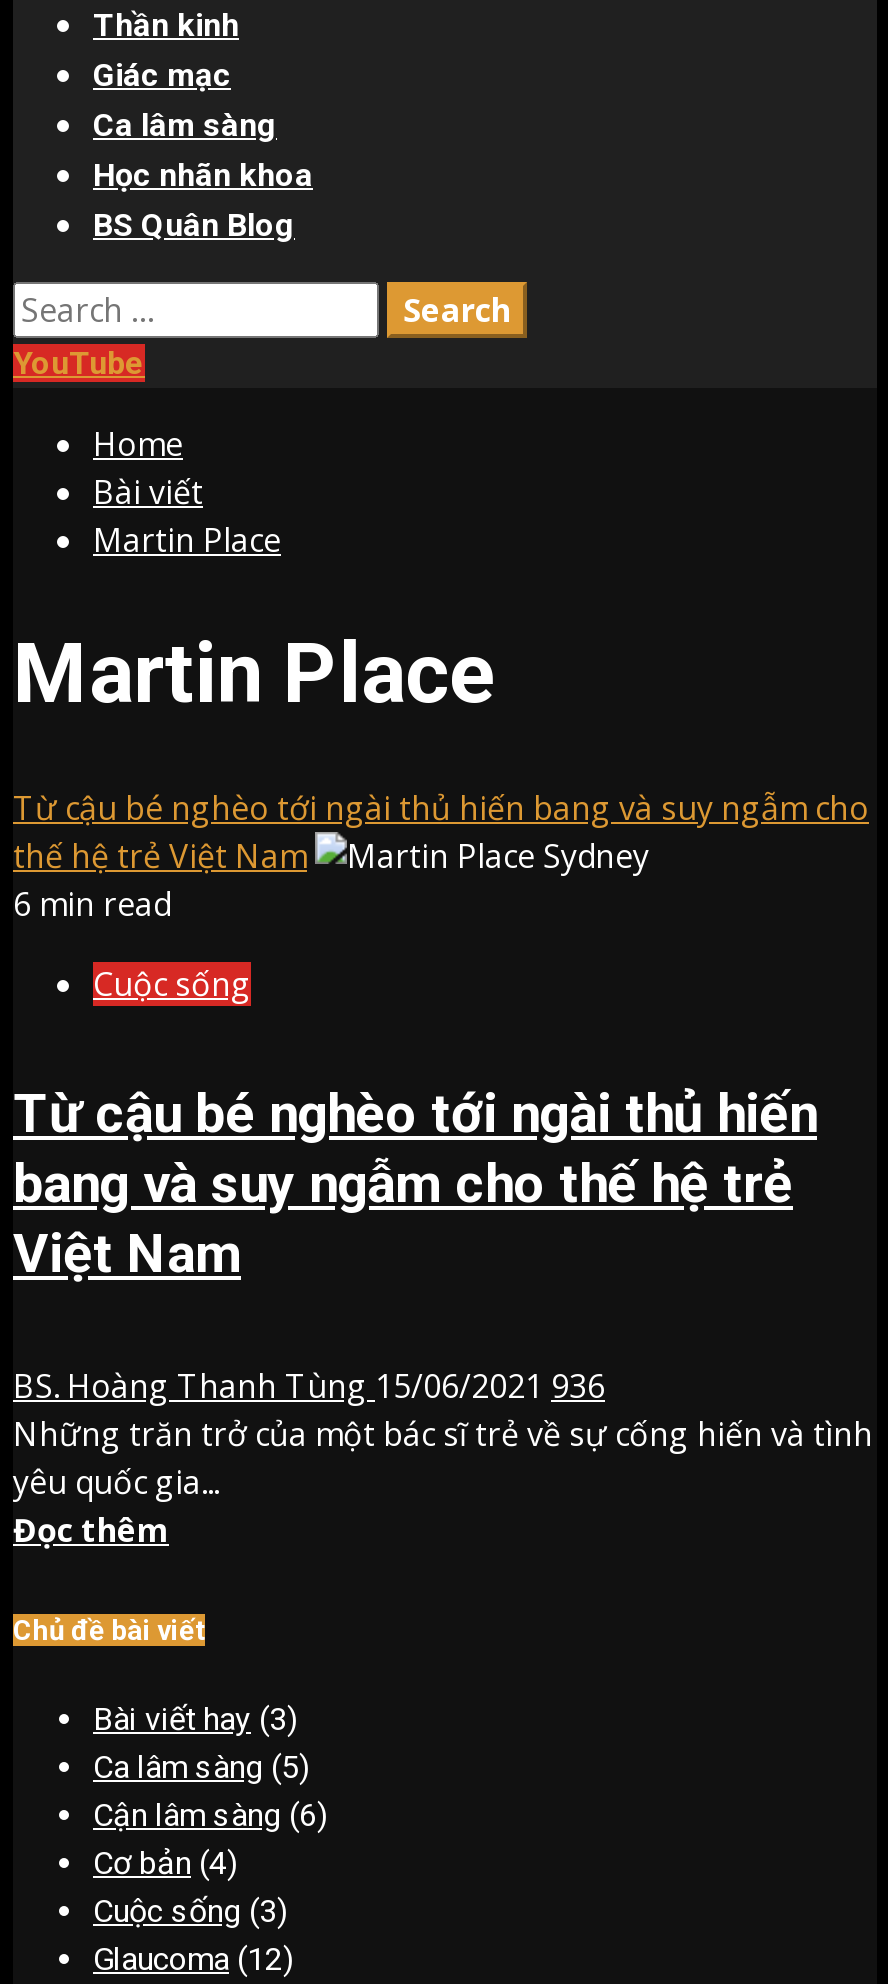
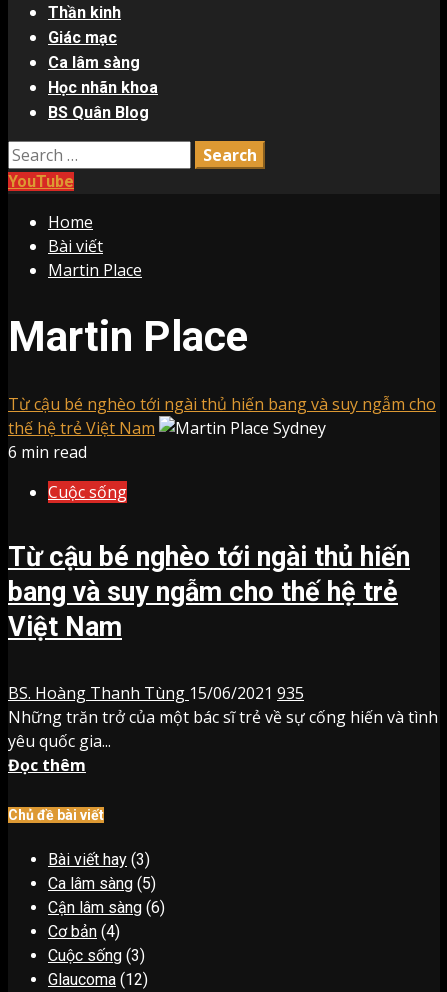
[13,1364,605,1408] BS. Hoàng Thanh Tùng 15/06/2021 936 -> [8,682,304,704] BS. Hoàng Thanh Tùng 15/06/2021 935

